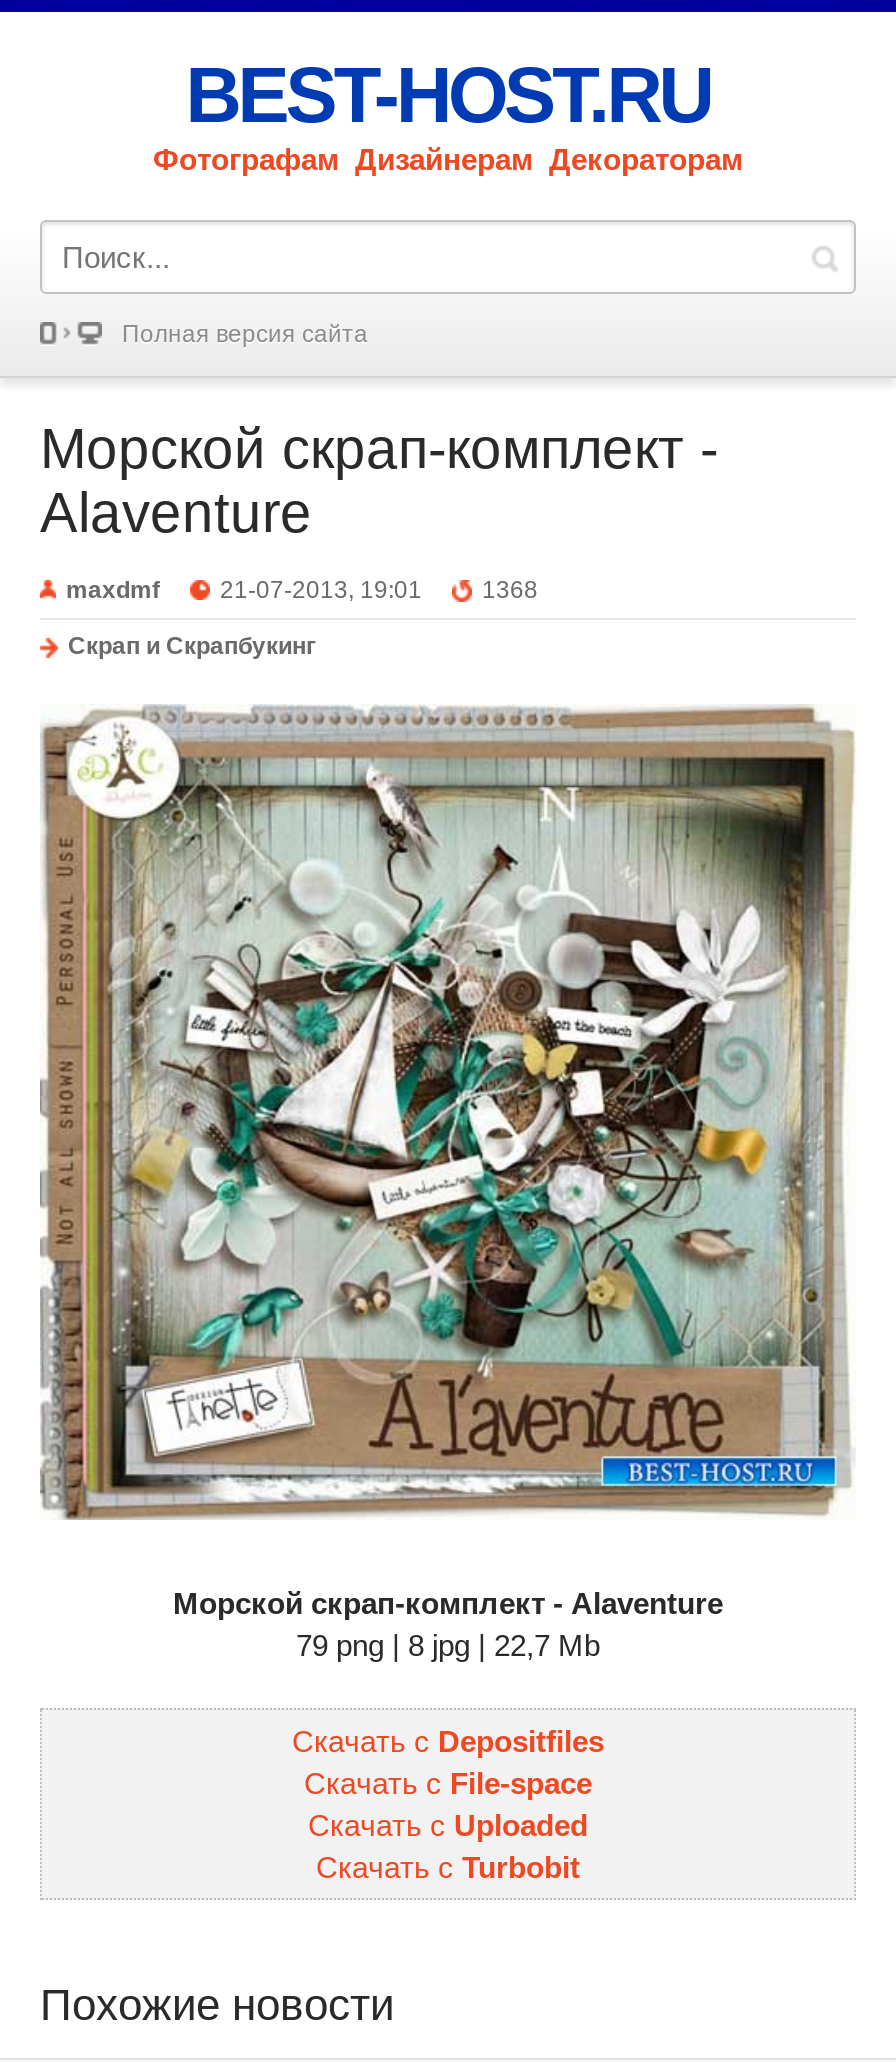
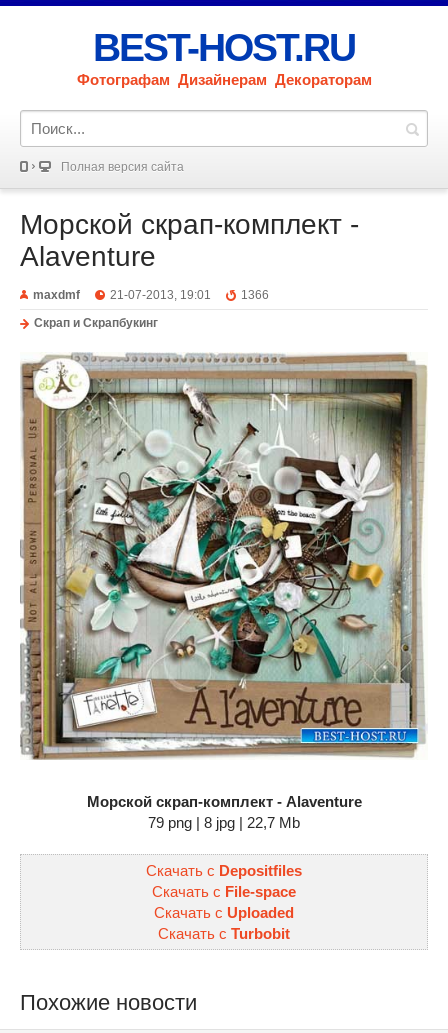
[482,576,538,604] 1368 -> [241,288,269,302] 1366

